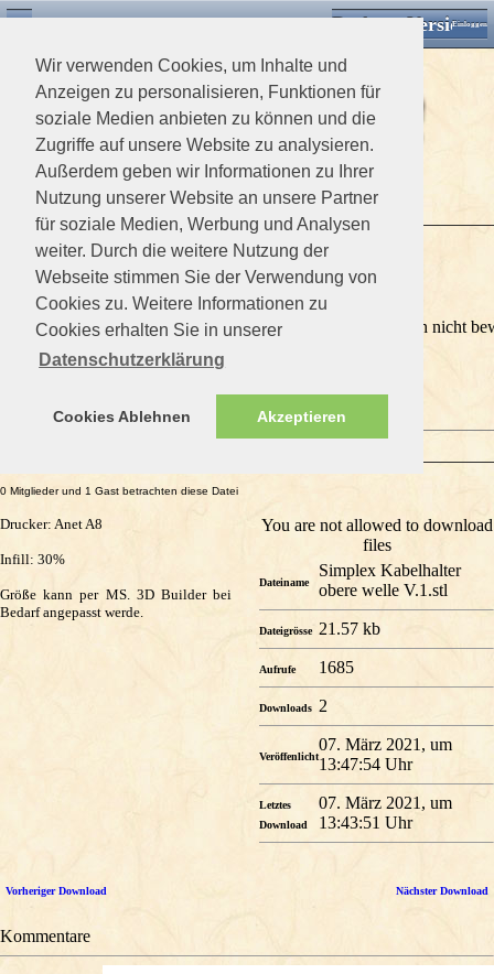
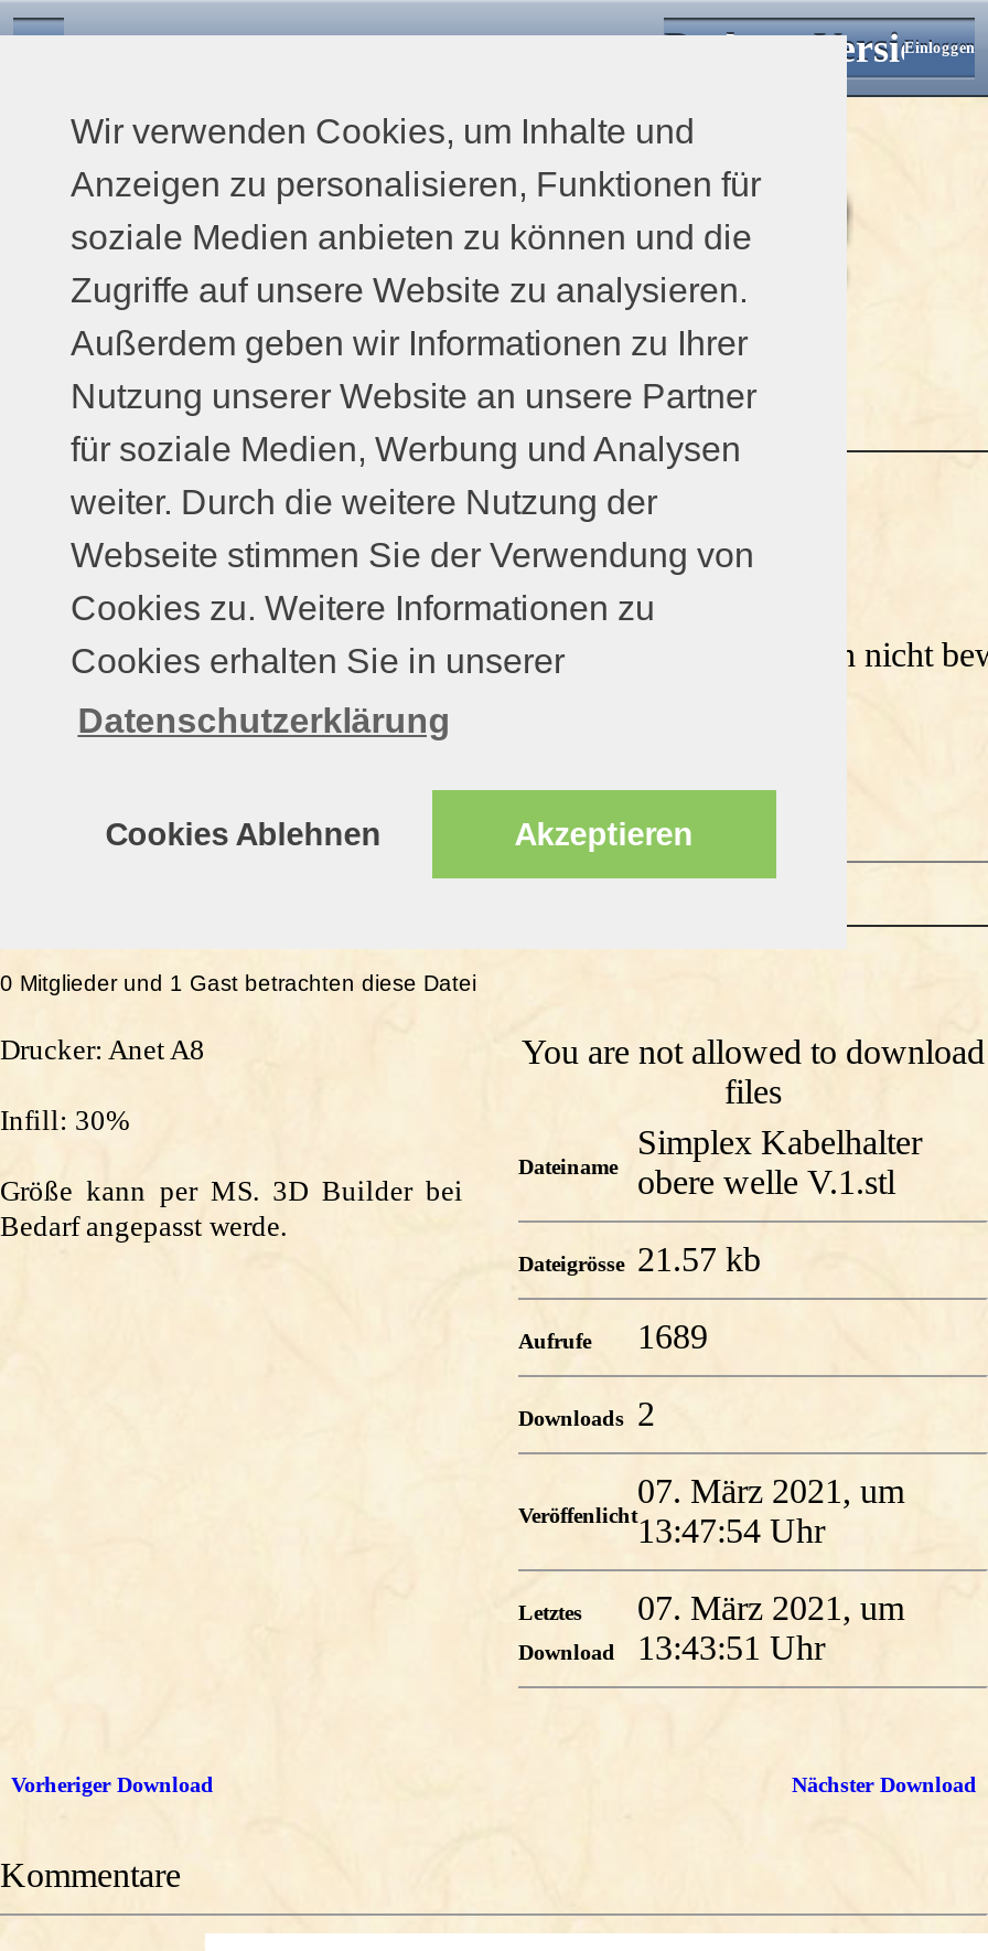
[259,658,354,677] Aufrufe 1685 -> [518,1318,708,1355] Aufrufe 1689

